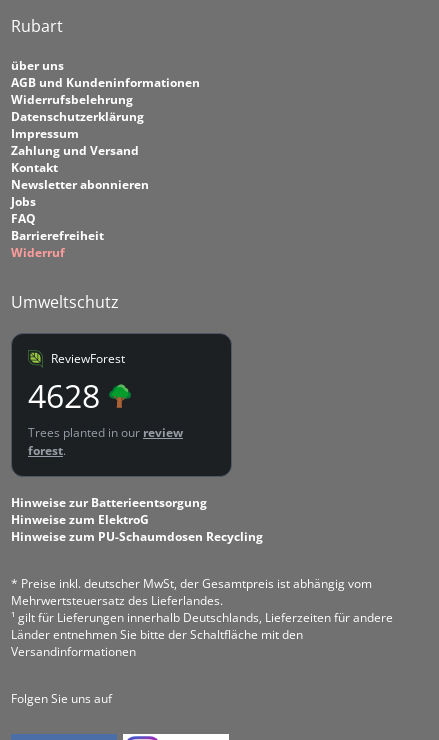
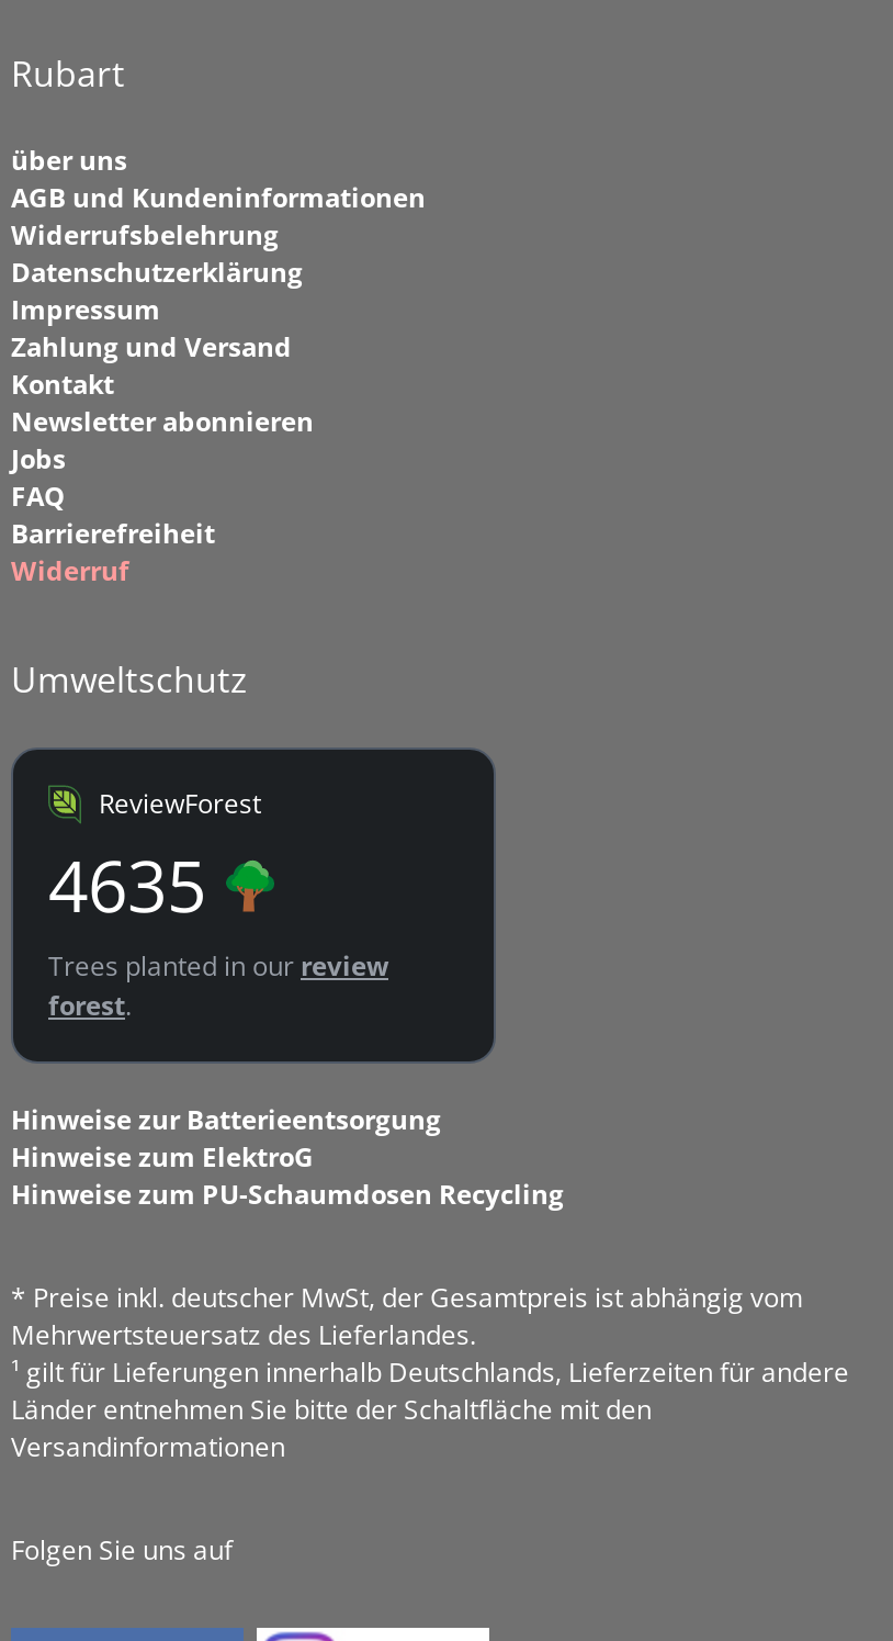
[28,374,100,417] 4628 -> [48,838,206,932] 4635

